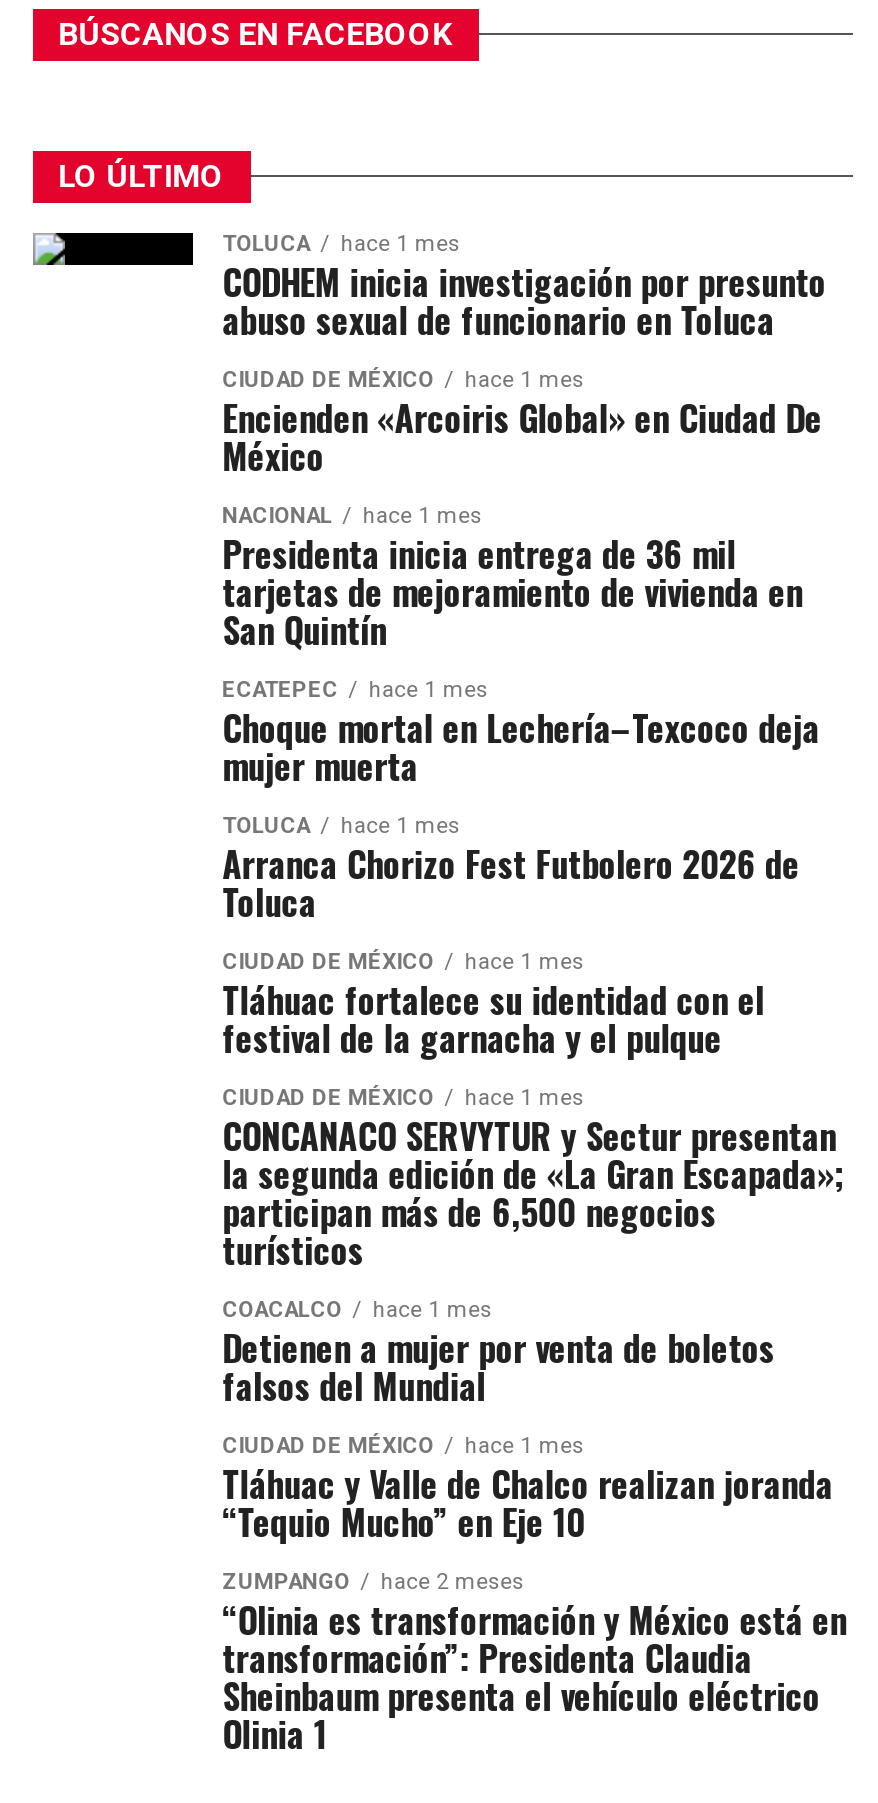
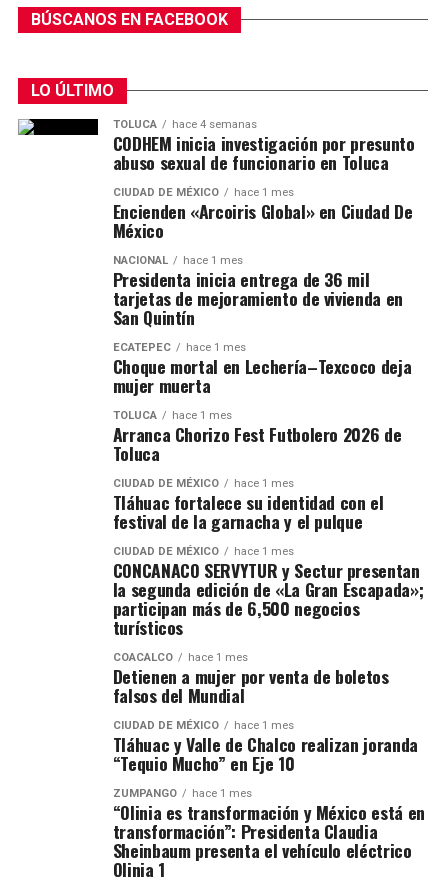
[222,231,460,257] TOLUCA hace 1 mes -> [113,118,257,131] TOLUCA hace 4 semanas
[222,1569,524,1595] ZUMPANGO hace 2 meses -> [113,787,252,800] ZUMPANGO hace 1 mes

